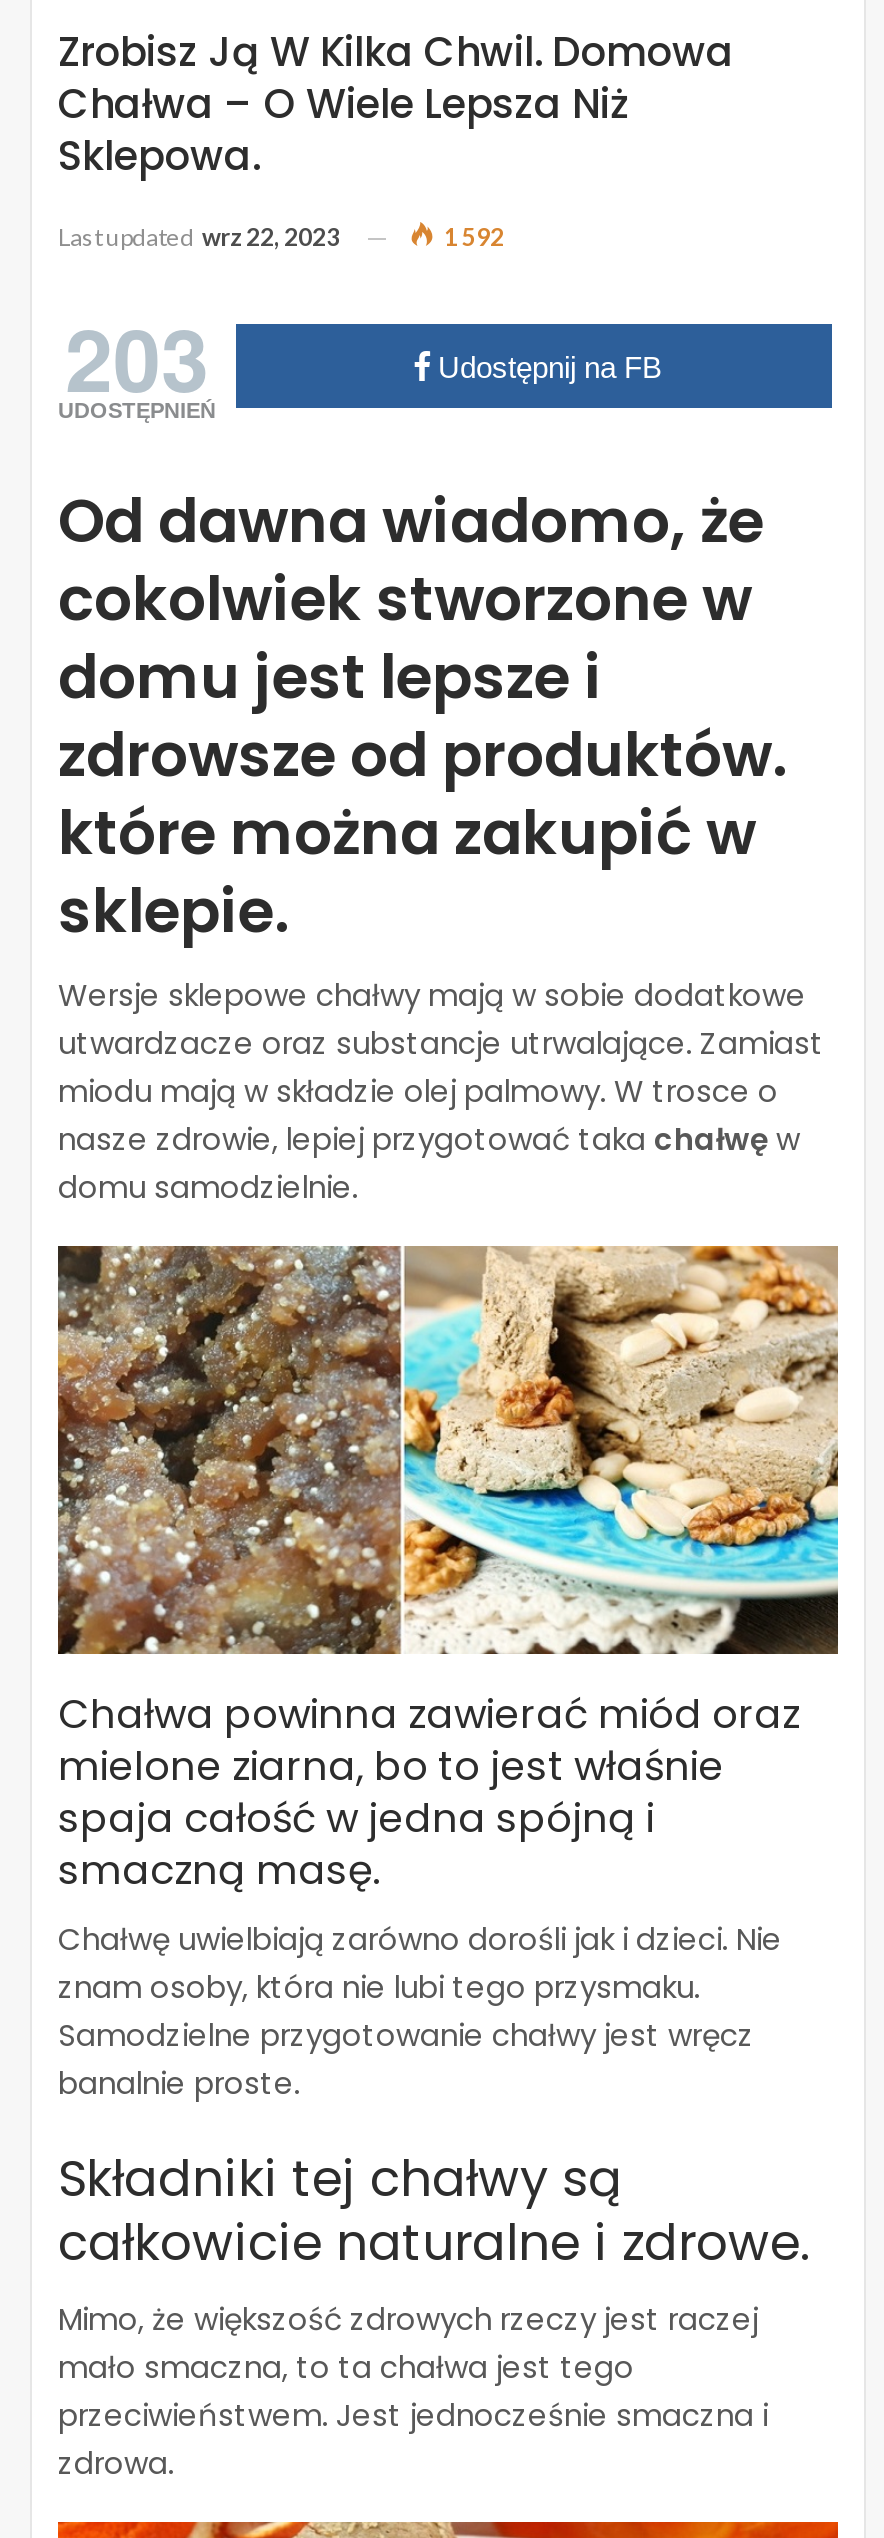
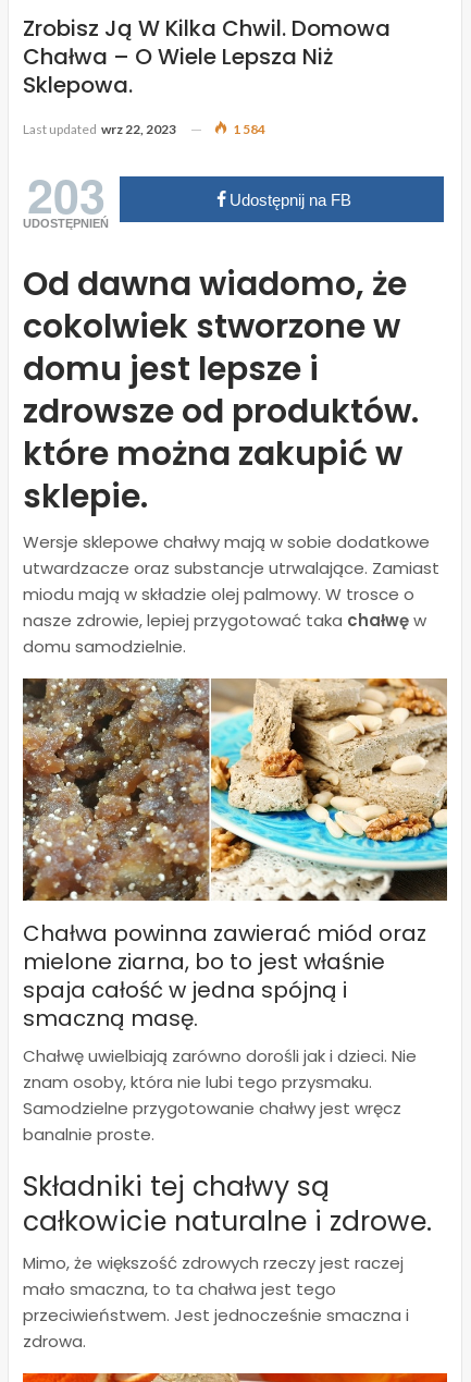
[440,222,504,252] 1 592 -> [231,121,265,137] 1 584

